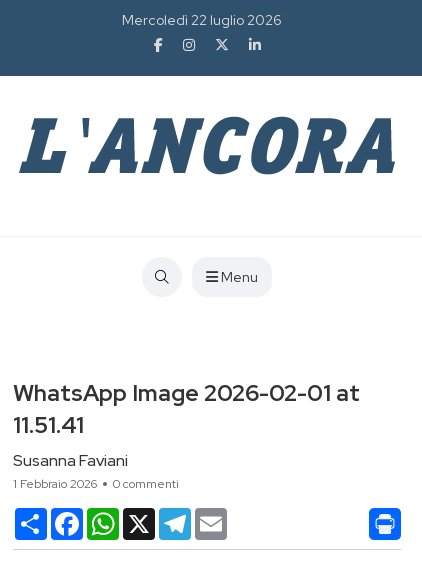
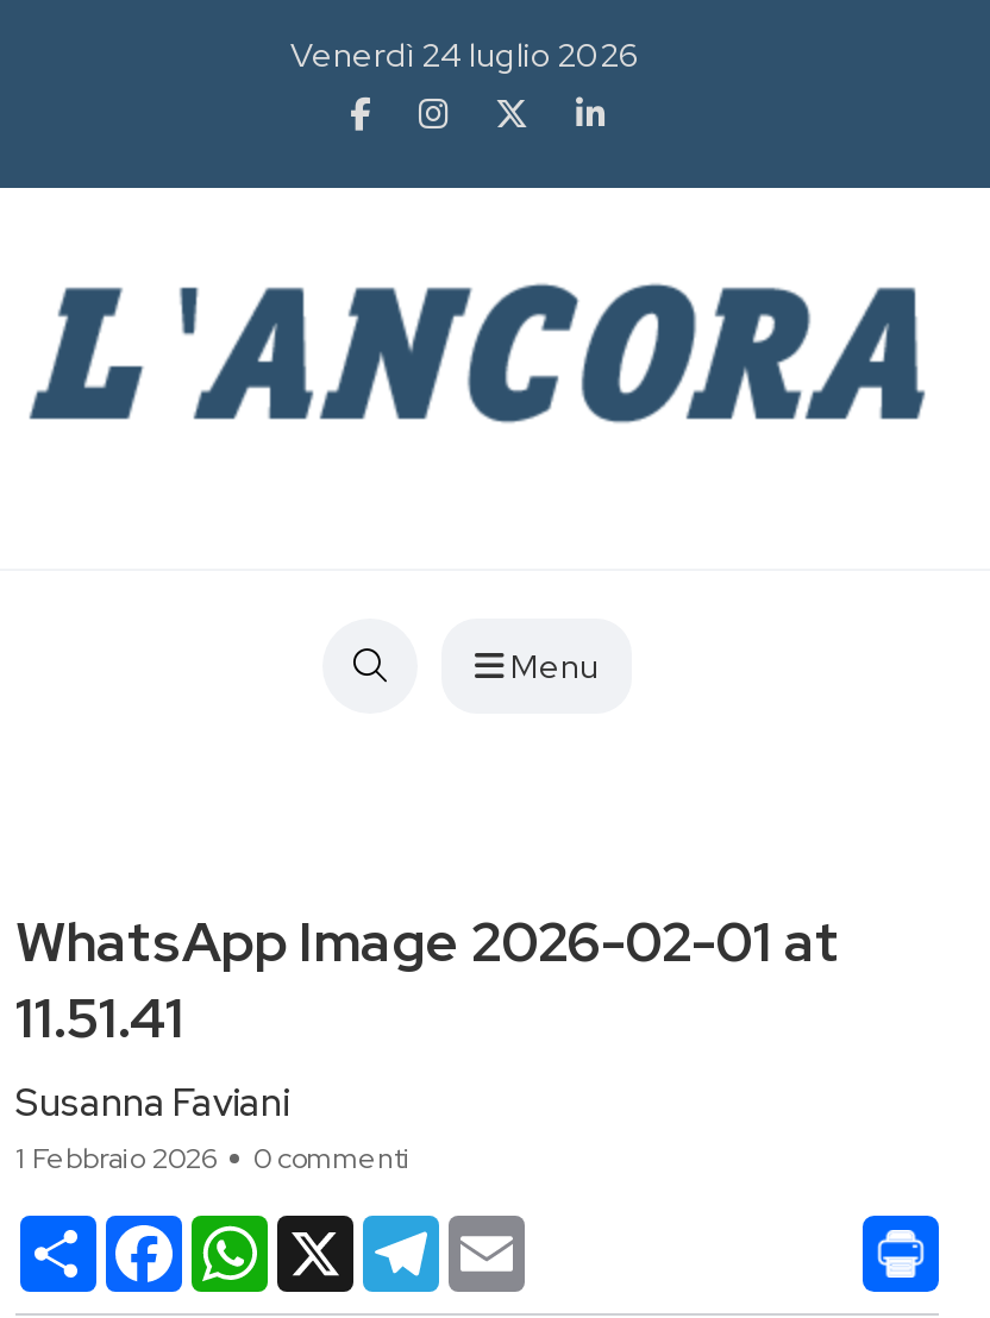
[122,11,282,29] Mercoledì 22 luglio 2026 -> [290,33,640,76] Venerdì 24 luglio 2026

